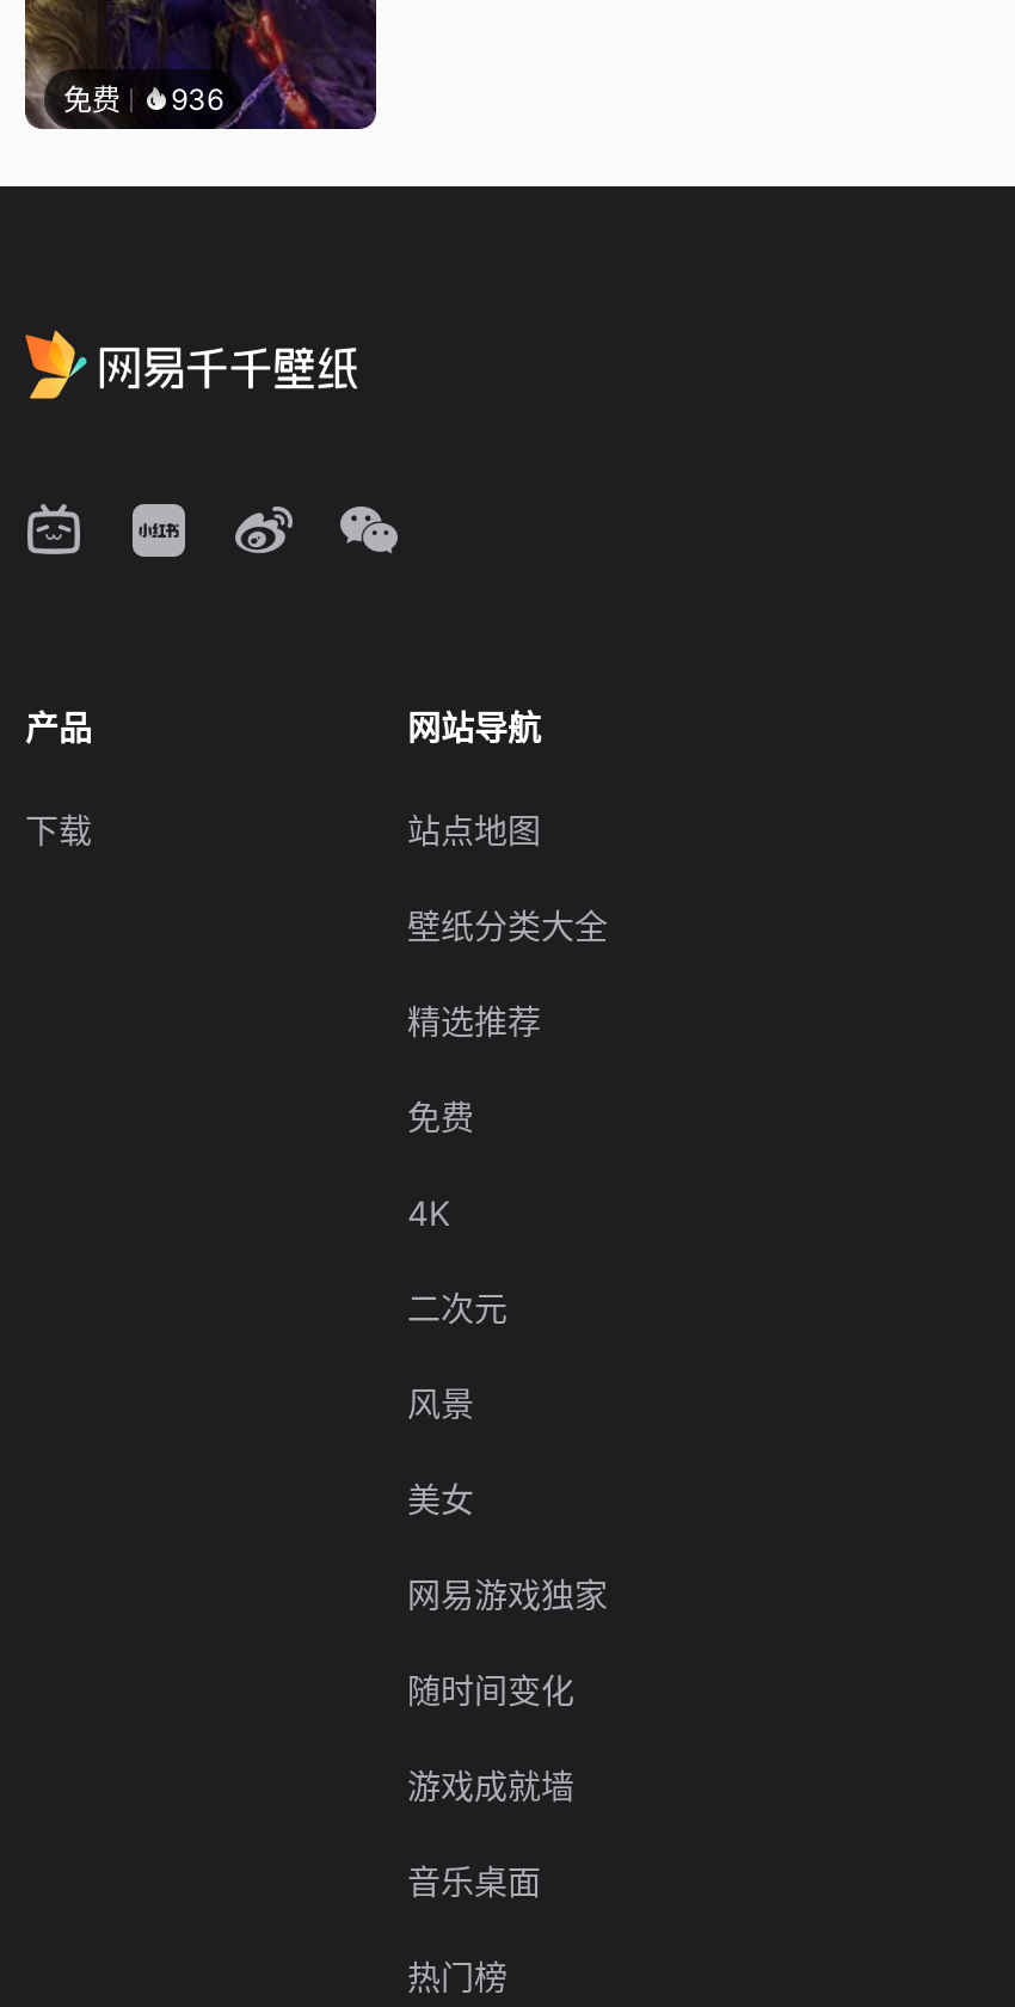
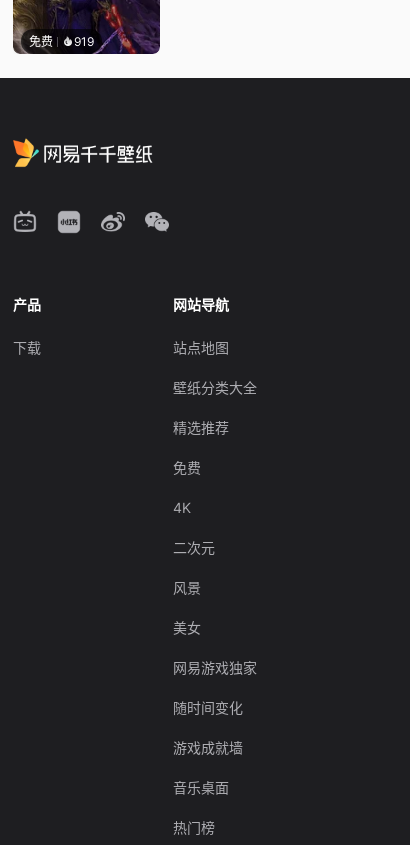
[63,81,223,117] 免费 936 -> [29,34,94,49] 免费 919

